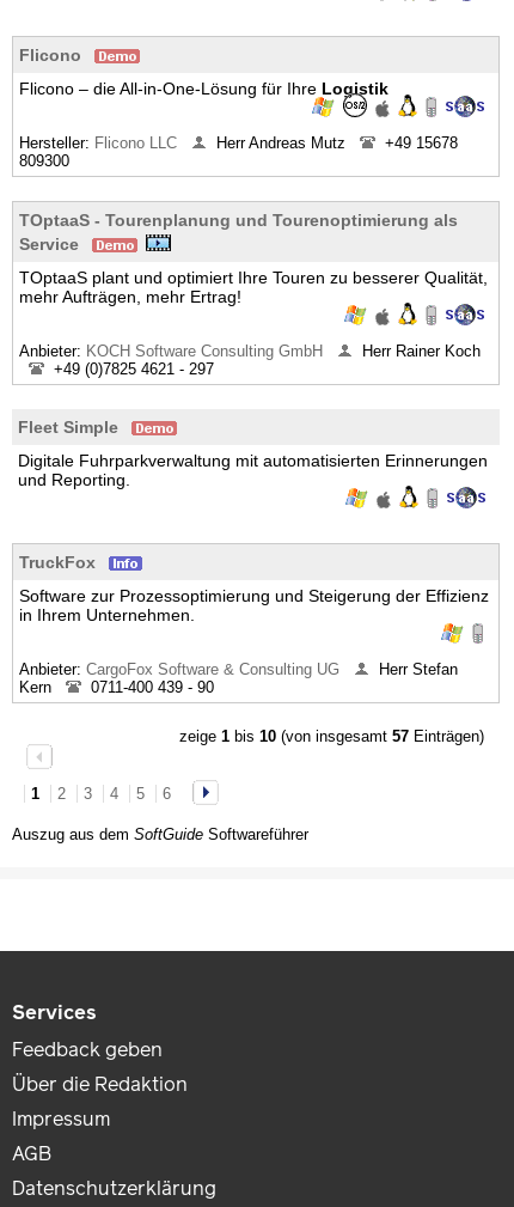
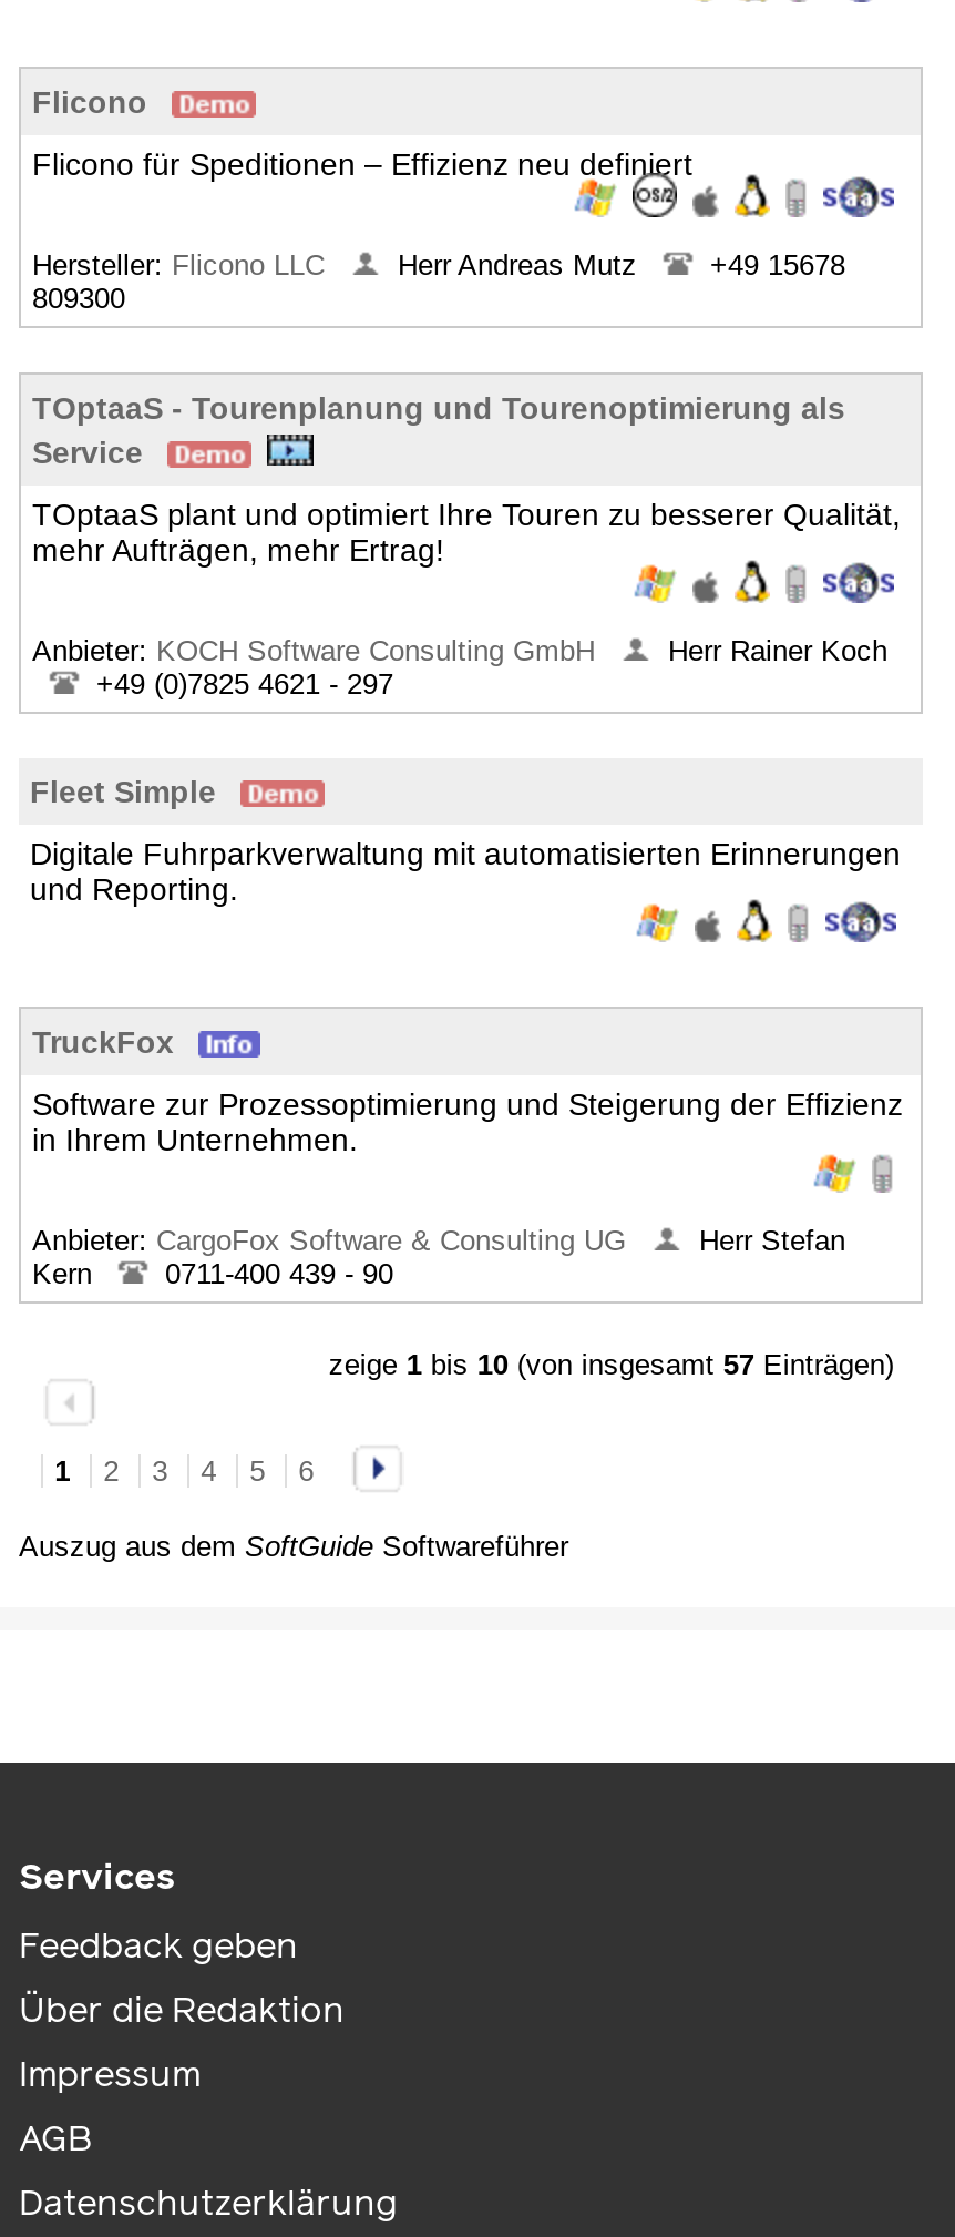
[19,79,388,98] Flicono – die All-in-One-Lösung für Ihre Logistik -> [32,146,692,182] Flicono für Speditionen – Effizienz neu definiert

